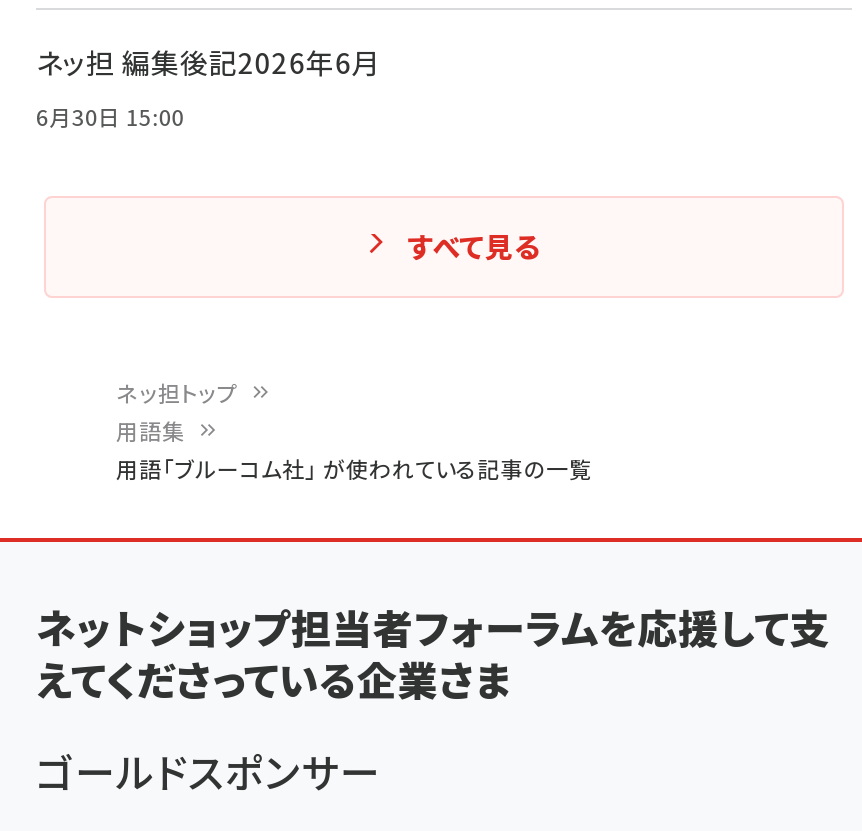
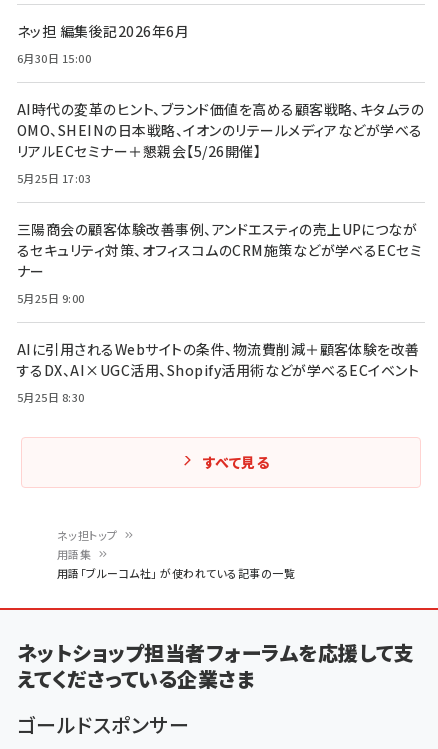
none -> [17,99,424,405] AI時代の変革のヒント、ブランド価値を高める顧客戦略、キタムラの | OMO、SHEINの日本戦略、イオンのリテールメディアなどが学べる | リアルECセミナー＋懇親会【5/26開催】 | 5月25日 17:03 | 三陽商会の顧客体験改善事例、アンドエスティの売上UPにつなが | るセキュリティ対策、オフィスコムのCRM施策などが学べるECセミ | ナー | 5月25日 9:00 | AIに引用されるWebサイトの条件、物流費削減＋顧客体験を改善 | するDX、AI×UGC活用、Shopify活用術などが学べるECイベント | 5月25日 8:30

